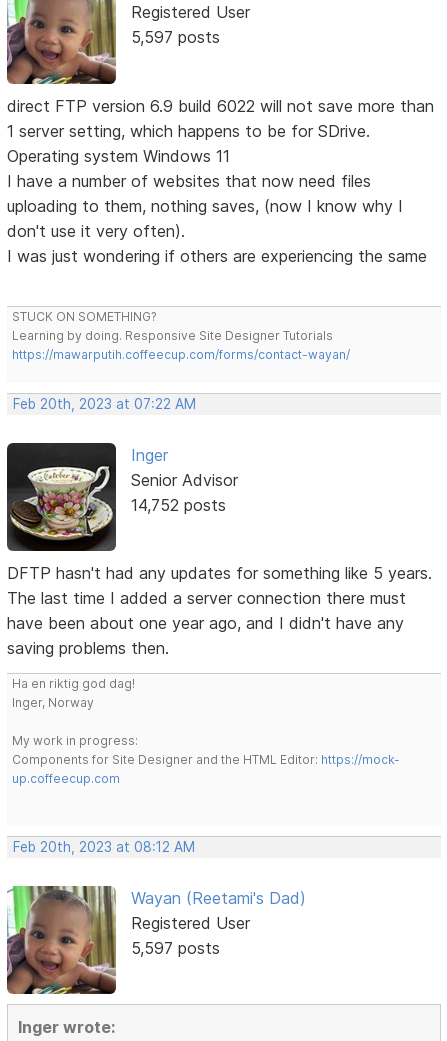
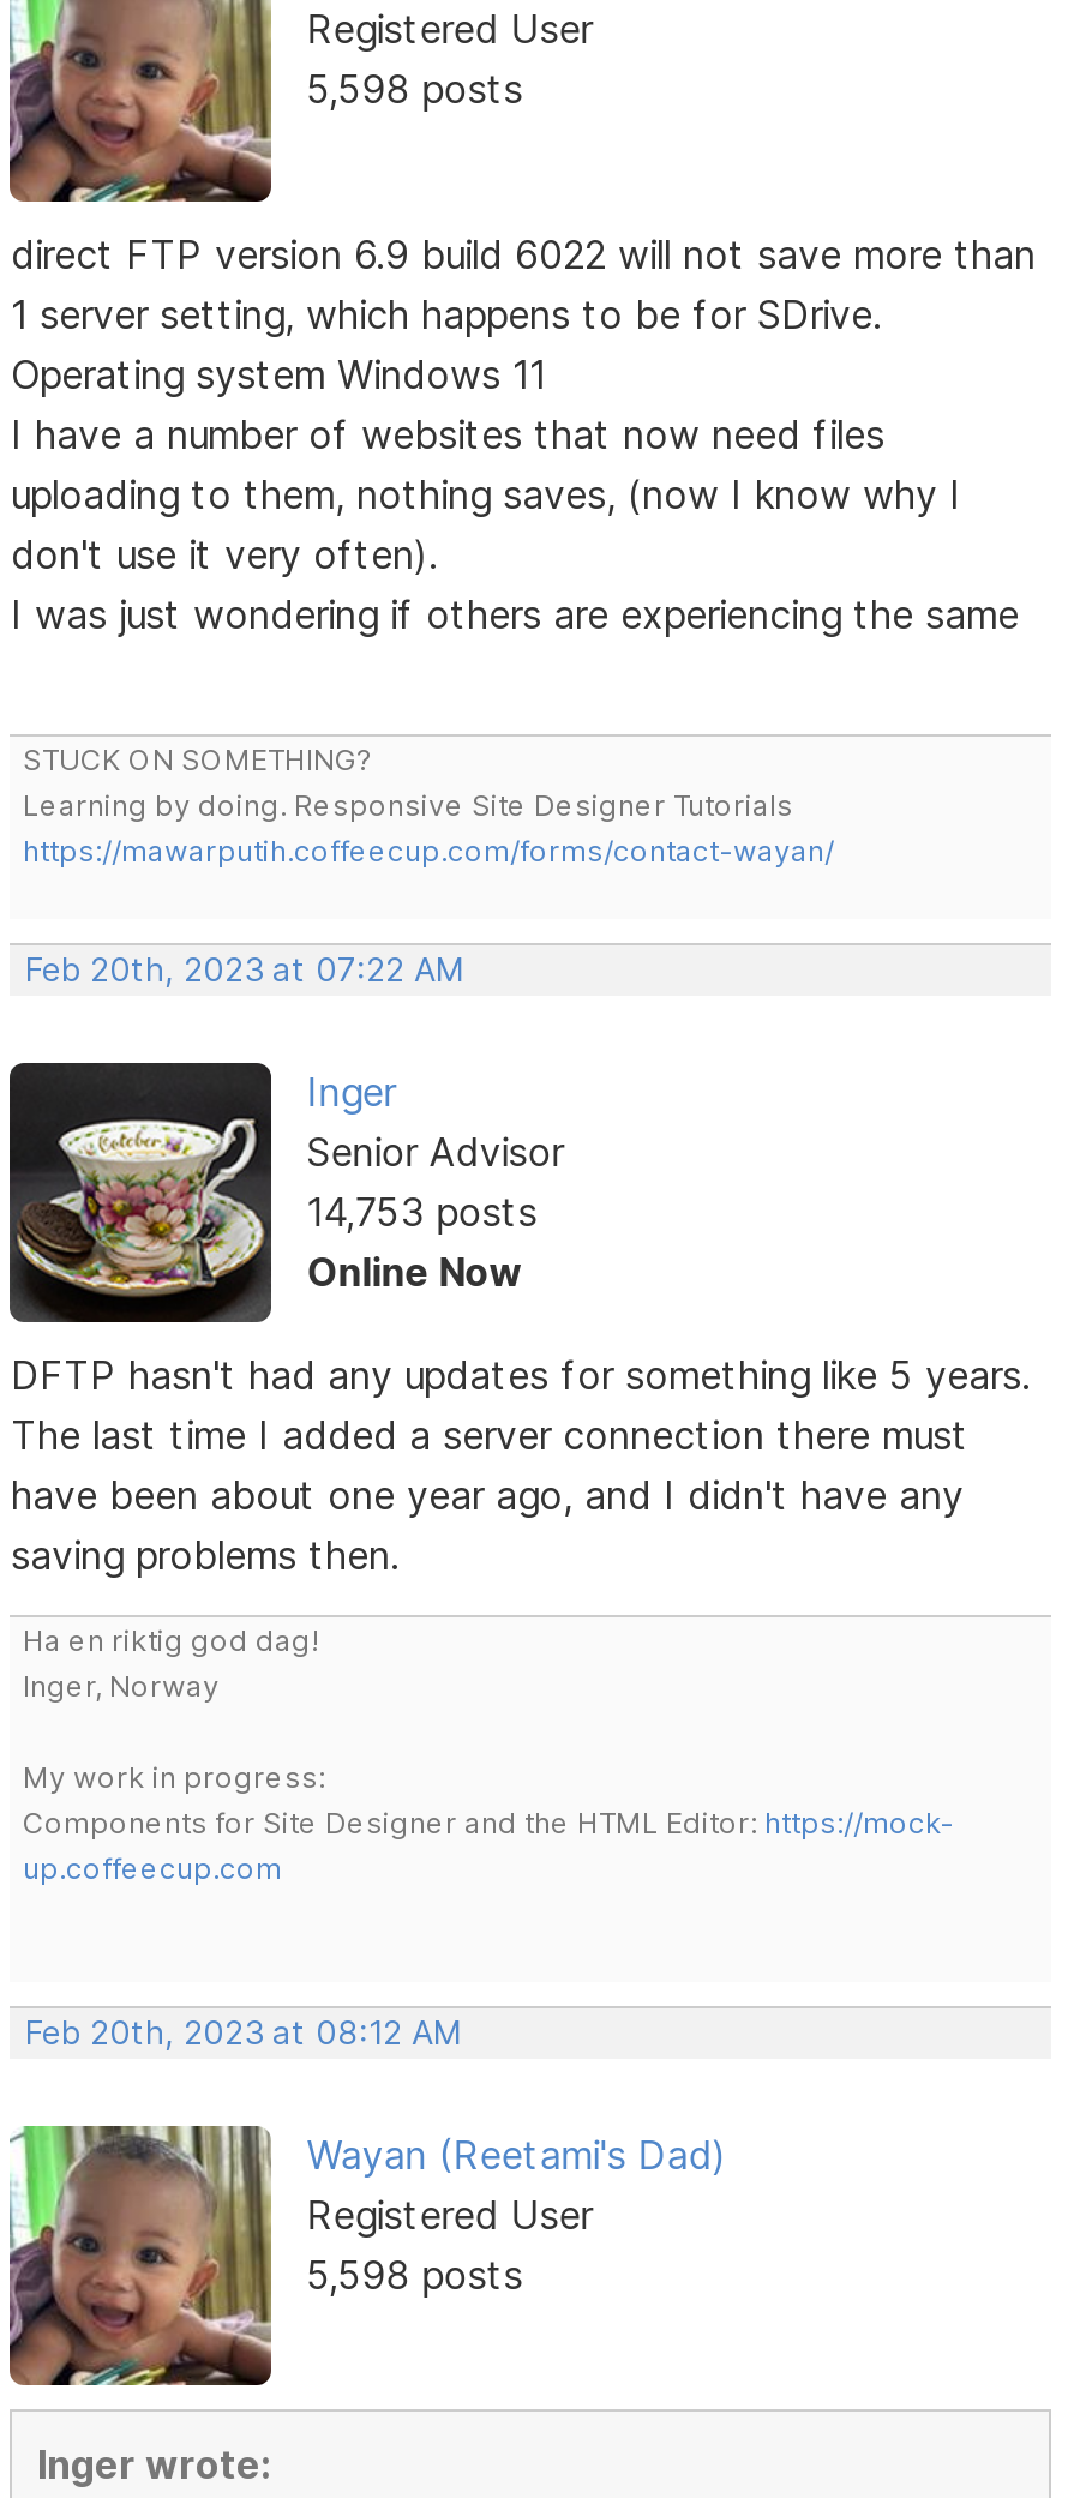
[131,27,220,47] 5,597 posts -> [306,66,522,114] 5,598 posts
[131,495,226,515] 14,752 posts -> [306,1187,537,1295] 14,753 posts | Online Now
[131,938,220,958] 5,597 posts -> [306,2251,522,2299] 5,598 posts

